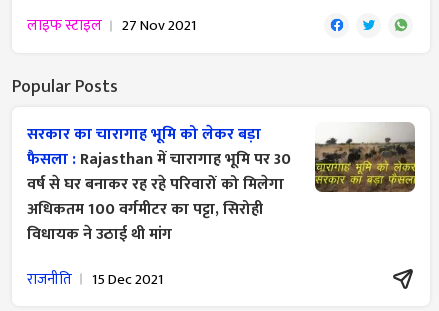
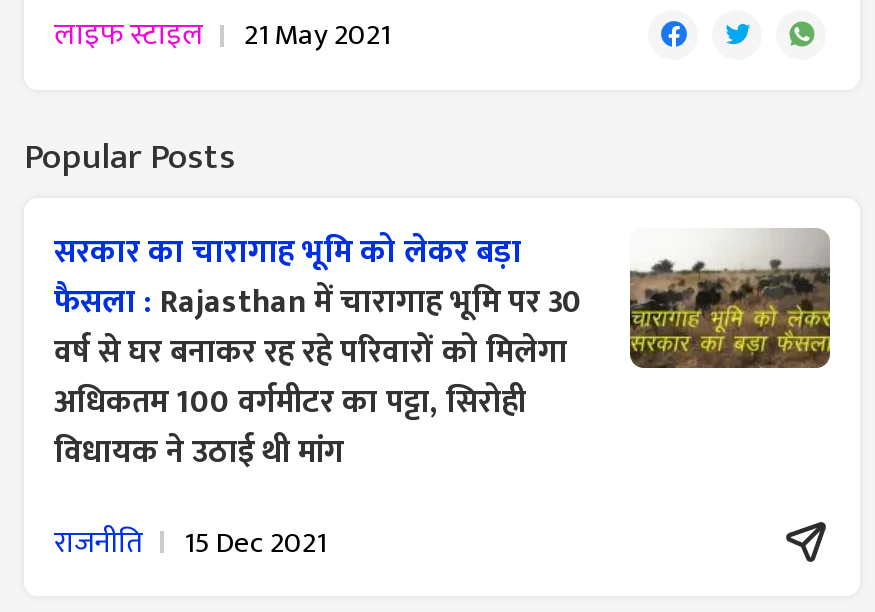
[27,13,196,38] लाइफ स्टाइल 27 Nov 2021 -> [54,10,390,60] लाइफ स्टाइल 21 May 2021

